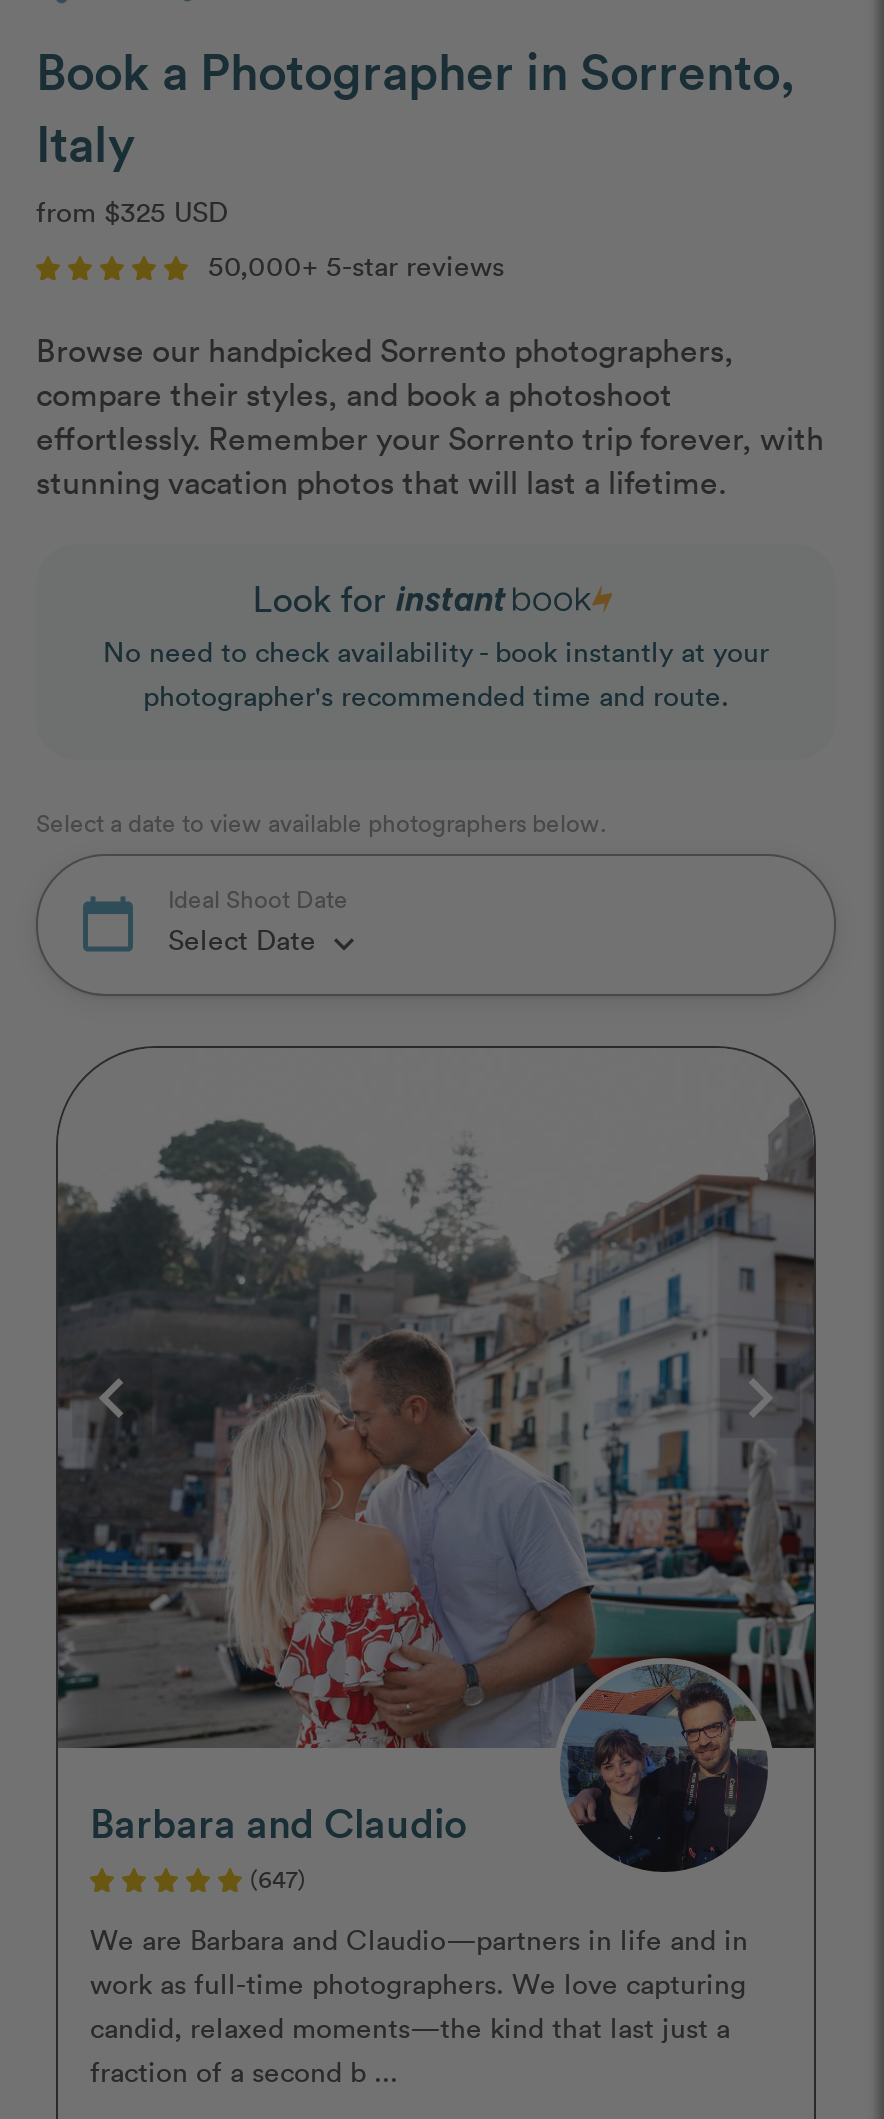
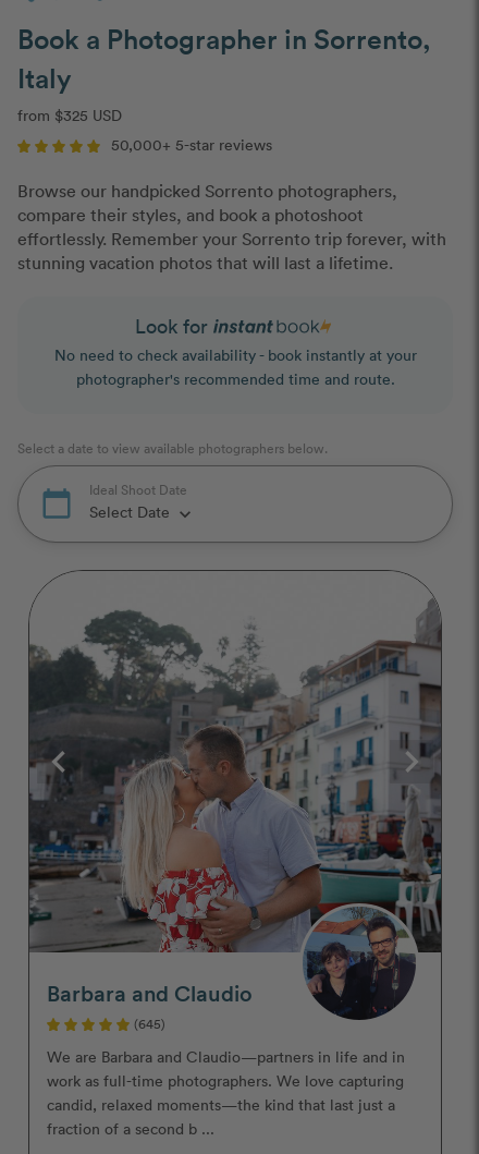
[250,1859,306,1895] (647) -> [134,1013,165,1033] (645)

